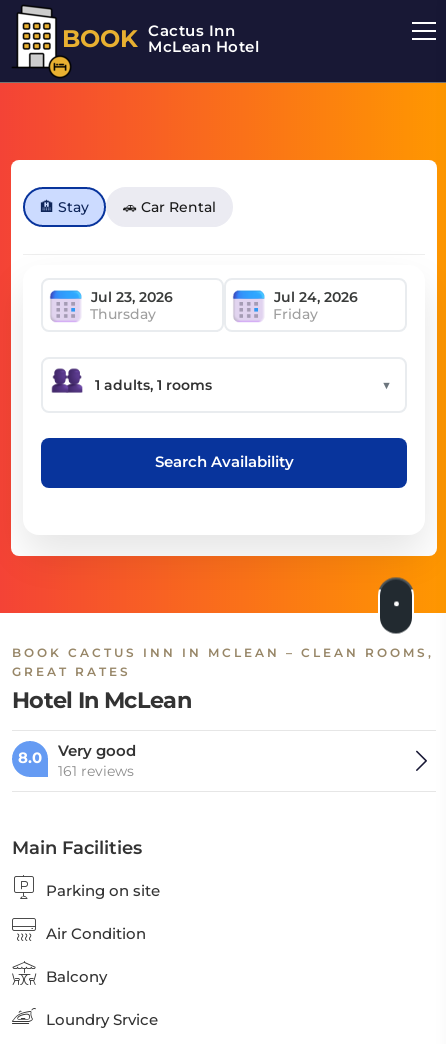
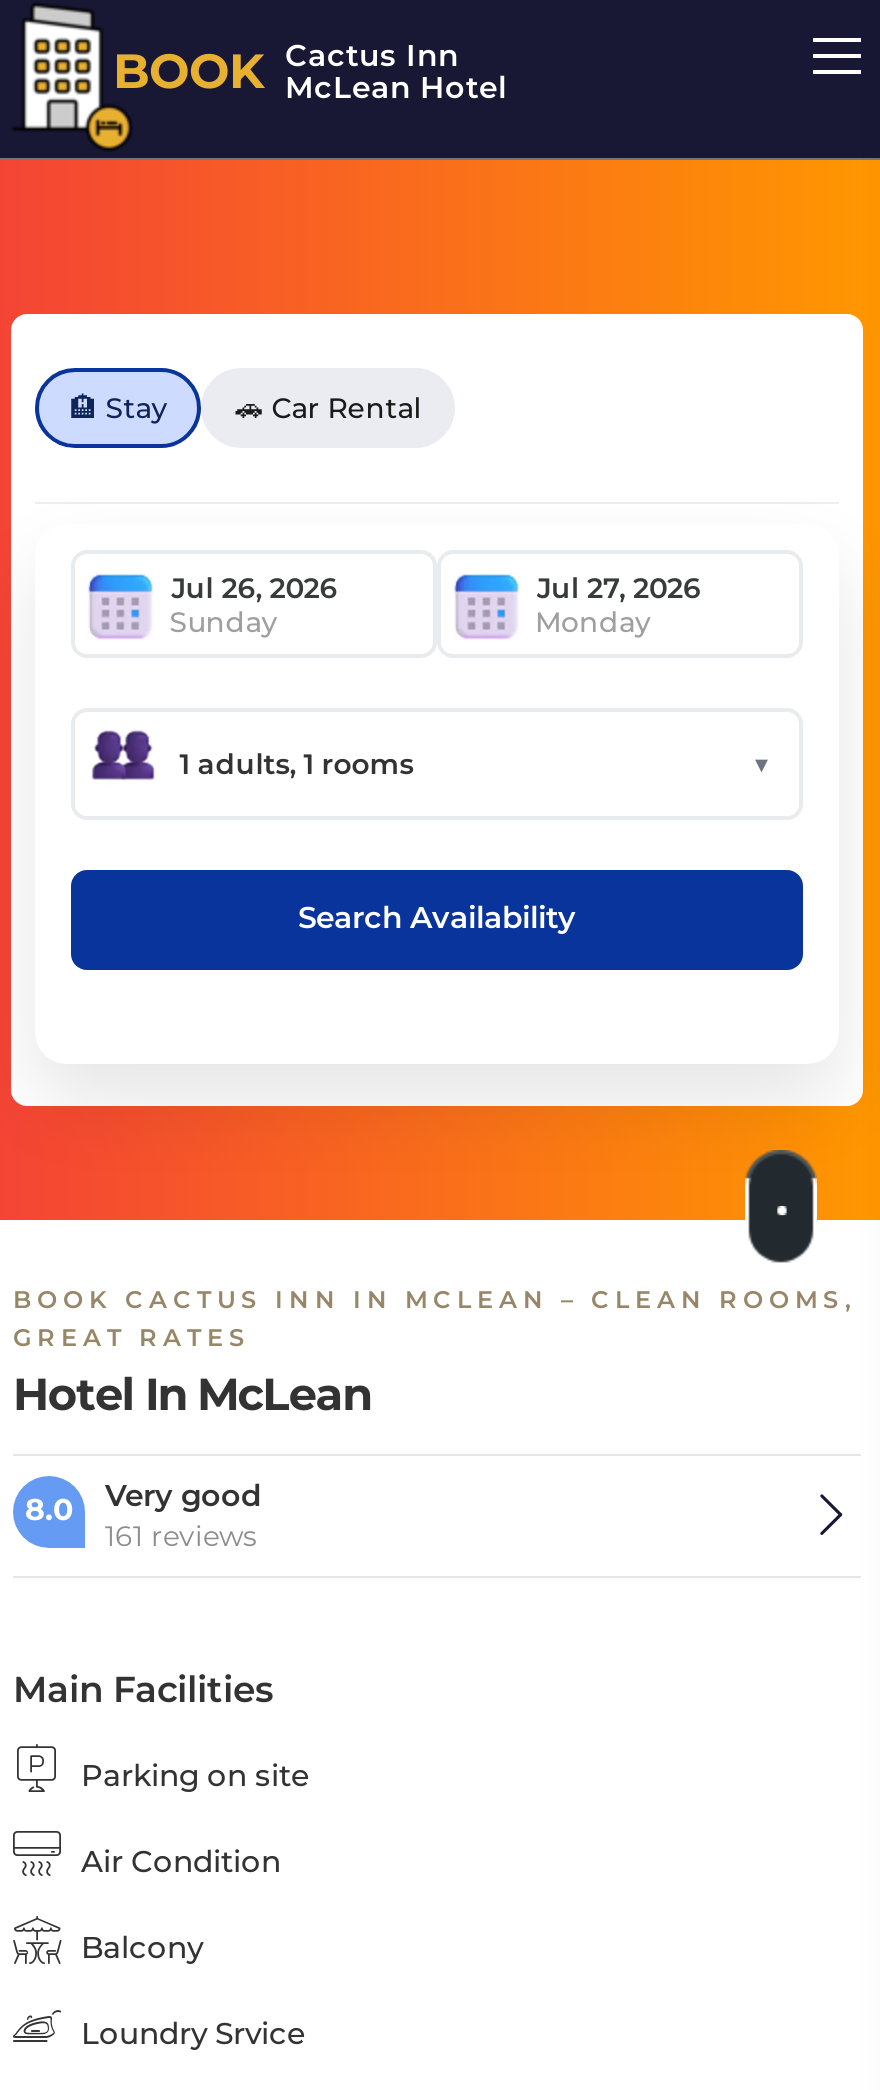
[90,305,318,323] Thursday | Friday -> [169,604,651,640] Sunday | Monday

